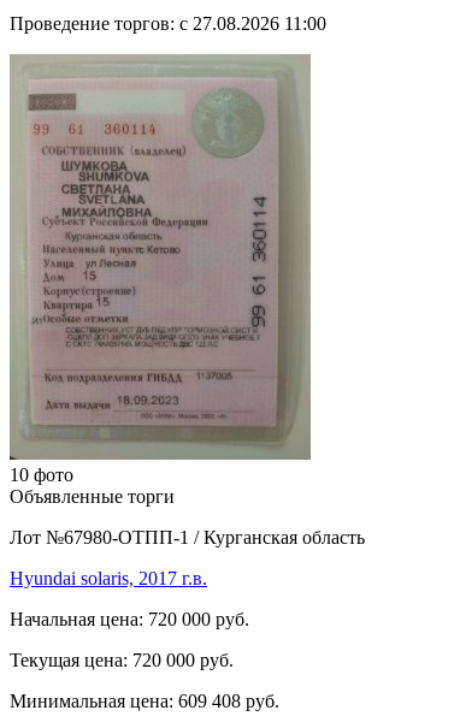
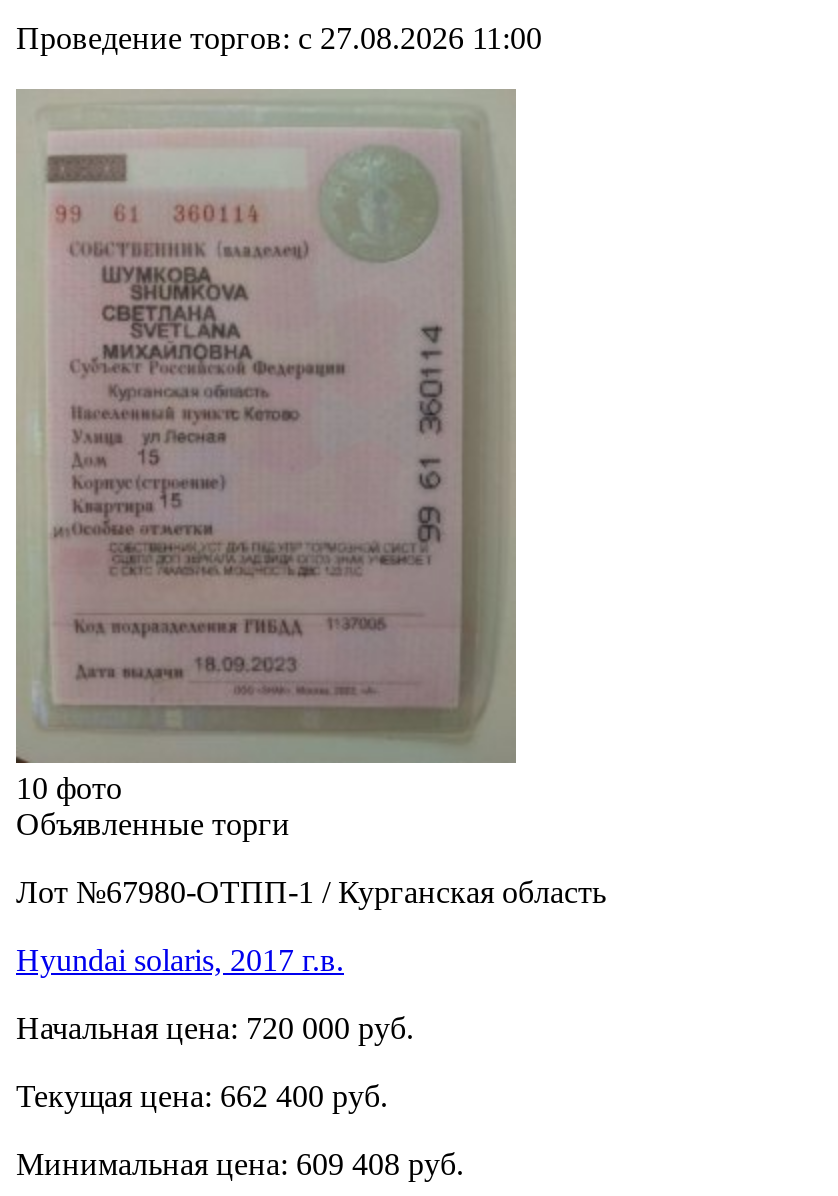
[10,650,234,670] Текущая цена: 720 000 руб. -> [16,1079,388,1113] Текущая цена: 662 400 руб.

